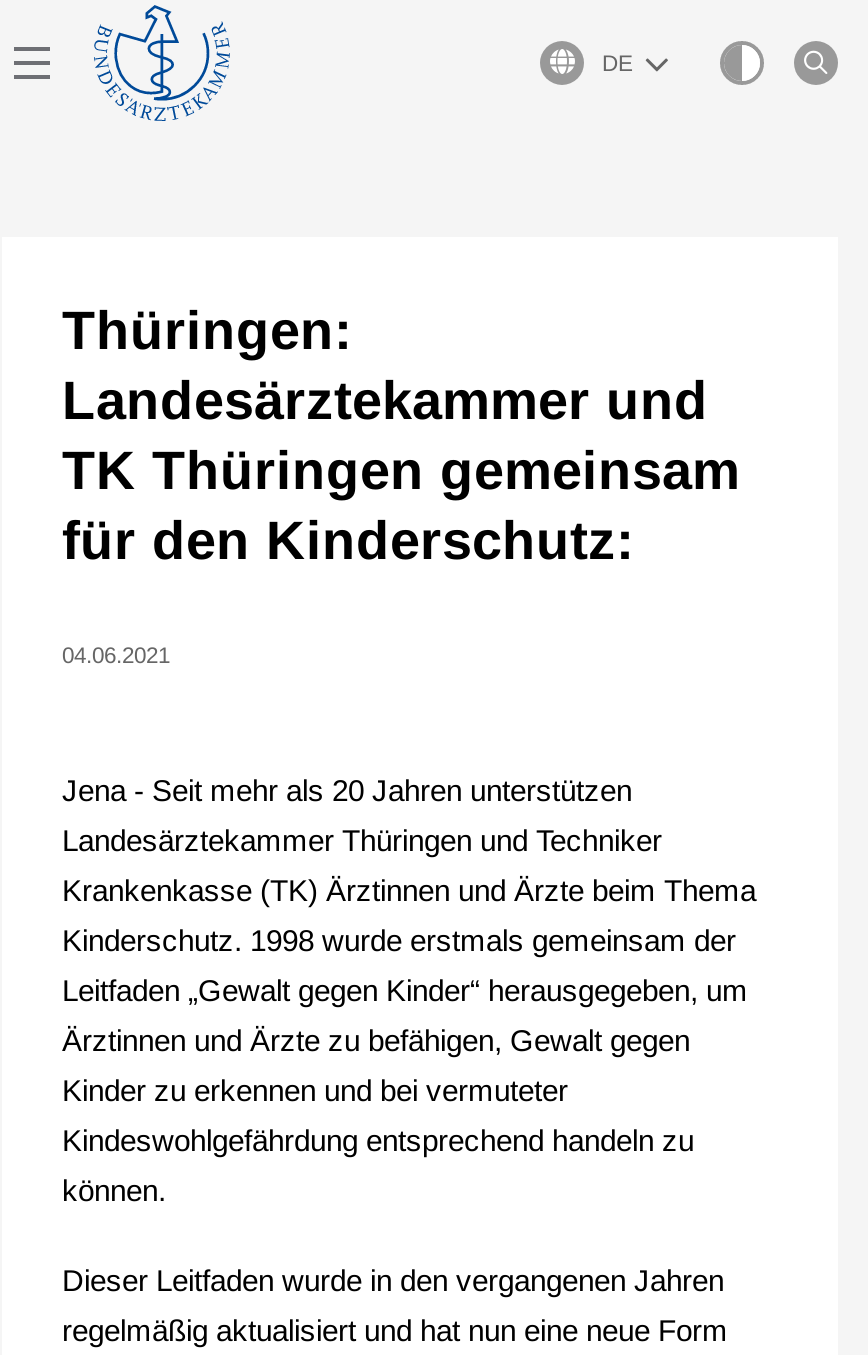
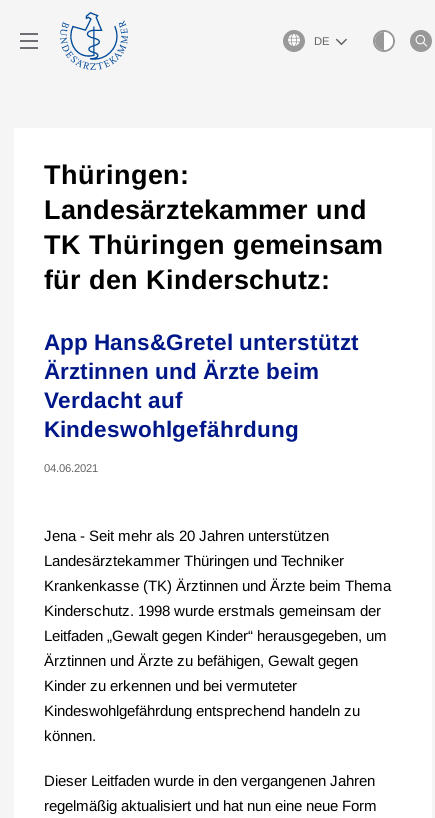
none -> [44,330,359,442] App Hans&Gretel unterstützt | Ärztinnen und Ärzte beim | Verdacht auf | Kindeswohlgefährdung

